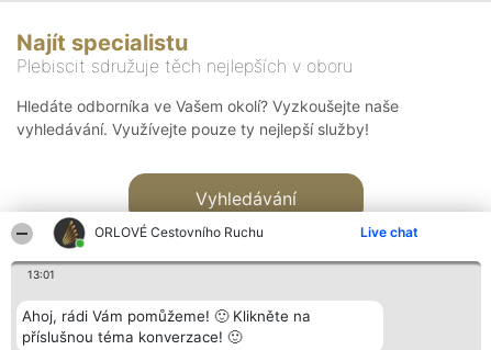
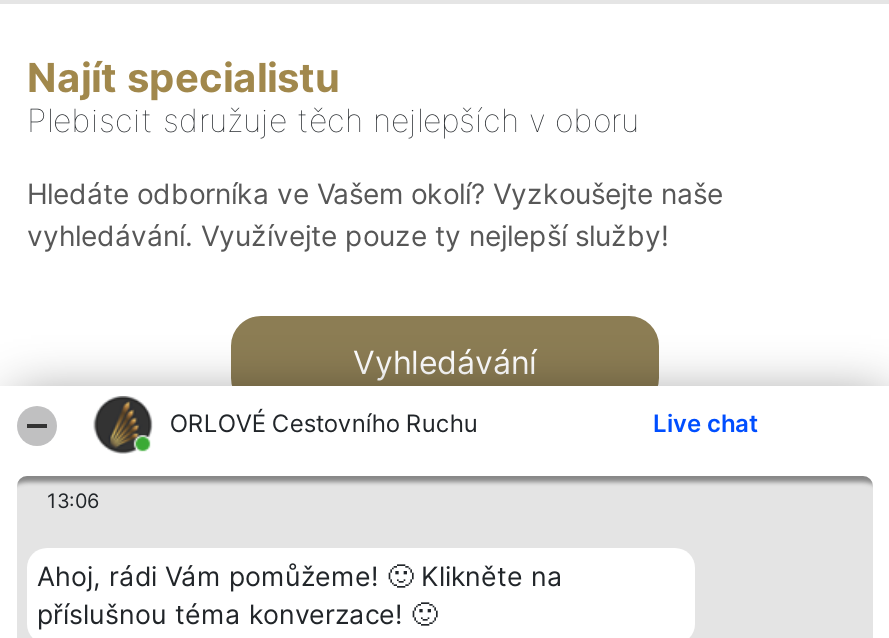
[27,268,55,281] 13:01 -> [47,488,99,512] 13:06

